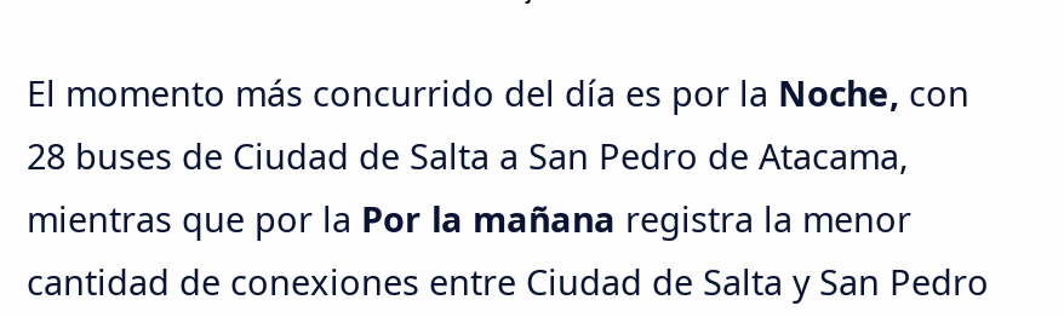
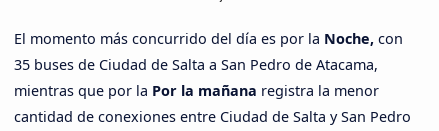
[27,133,909,179] 28 buses de Ciudad de Salta a San Pedro de Atacama, -> [14,55,378,74] 35 buses de Ciudad de Salta a San Pedro de Atacama,

